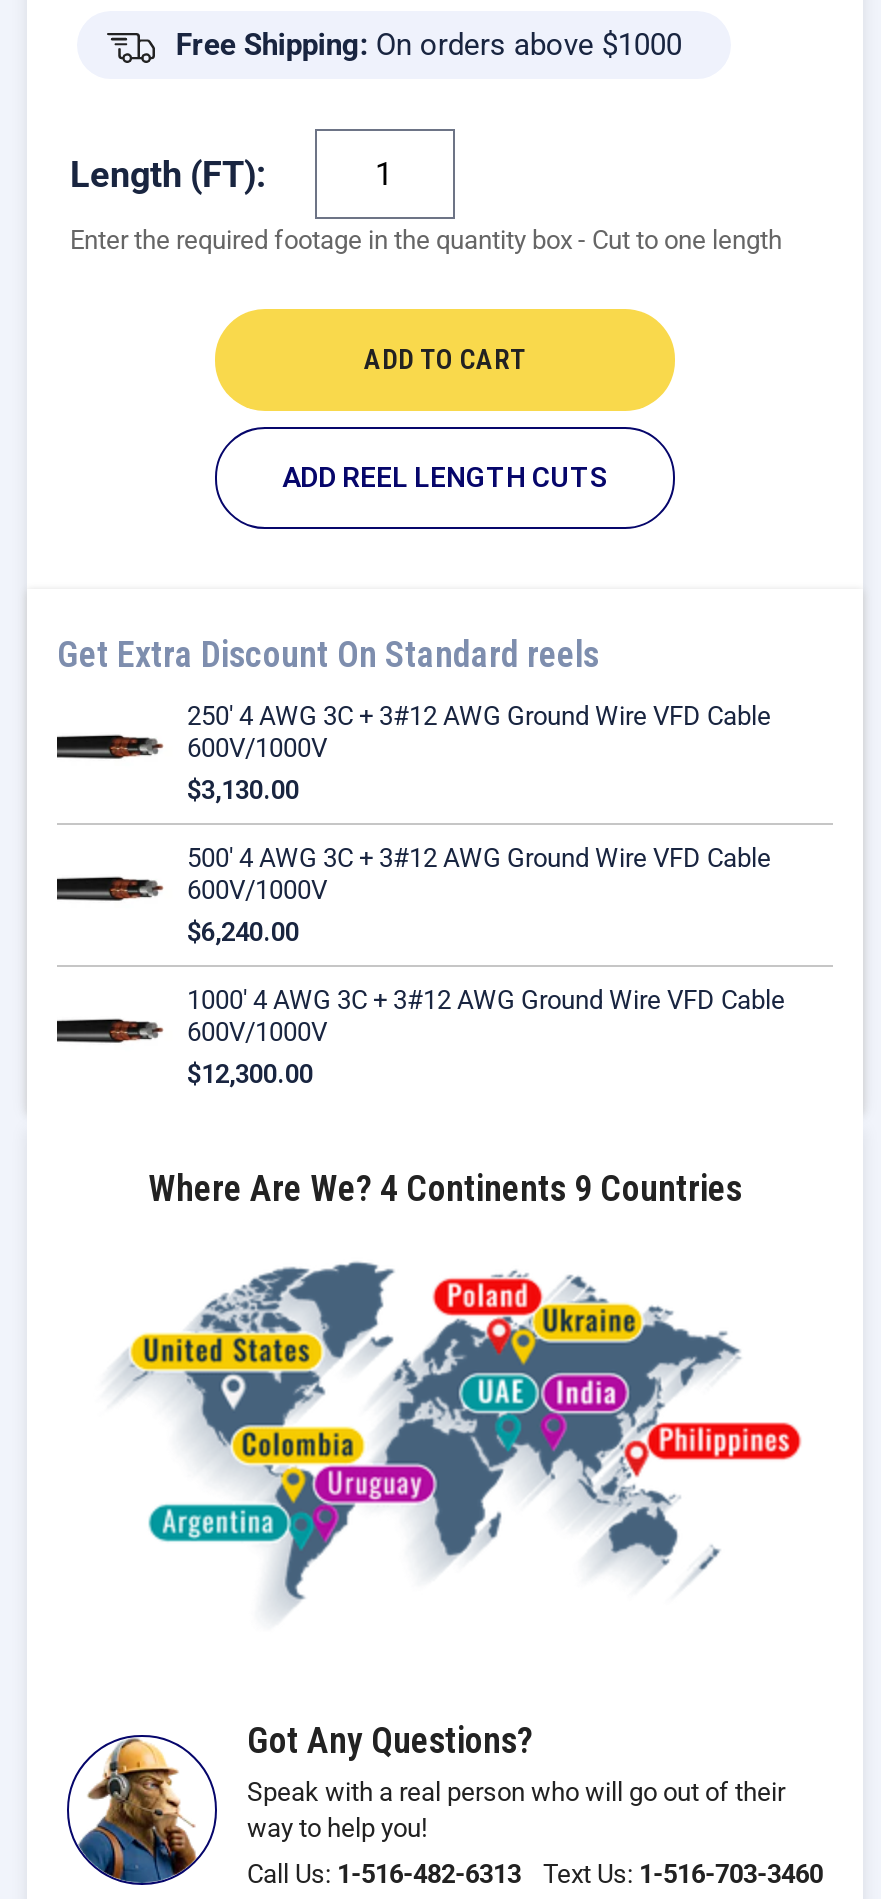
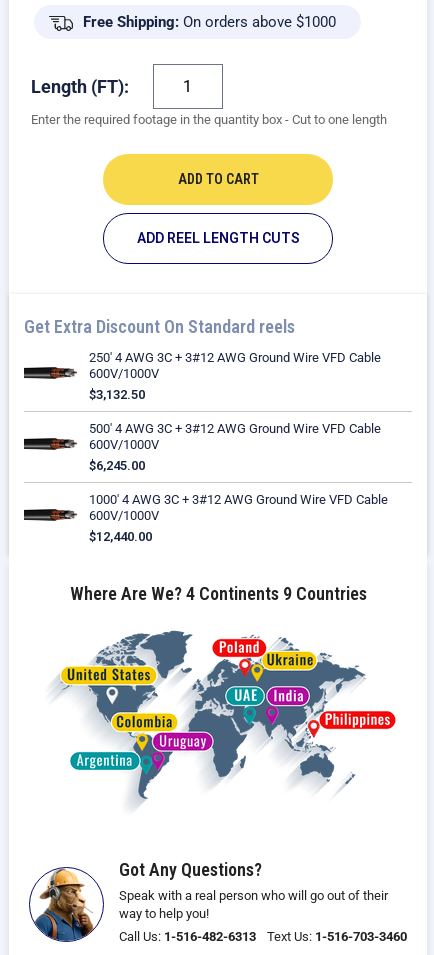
[187,774,299,804] $3,130.00 -> [89,387,145,402] $3,132.50
[187,916,299,946] $6,240.00 -> [89,458,145,473] $6,245.00
[187,1058,313,1088] $12,300.00 -> [89,529,152,544] $12,440.00

